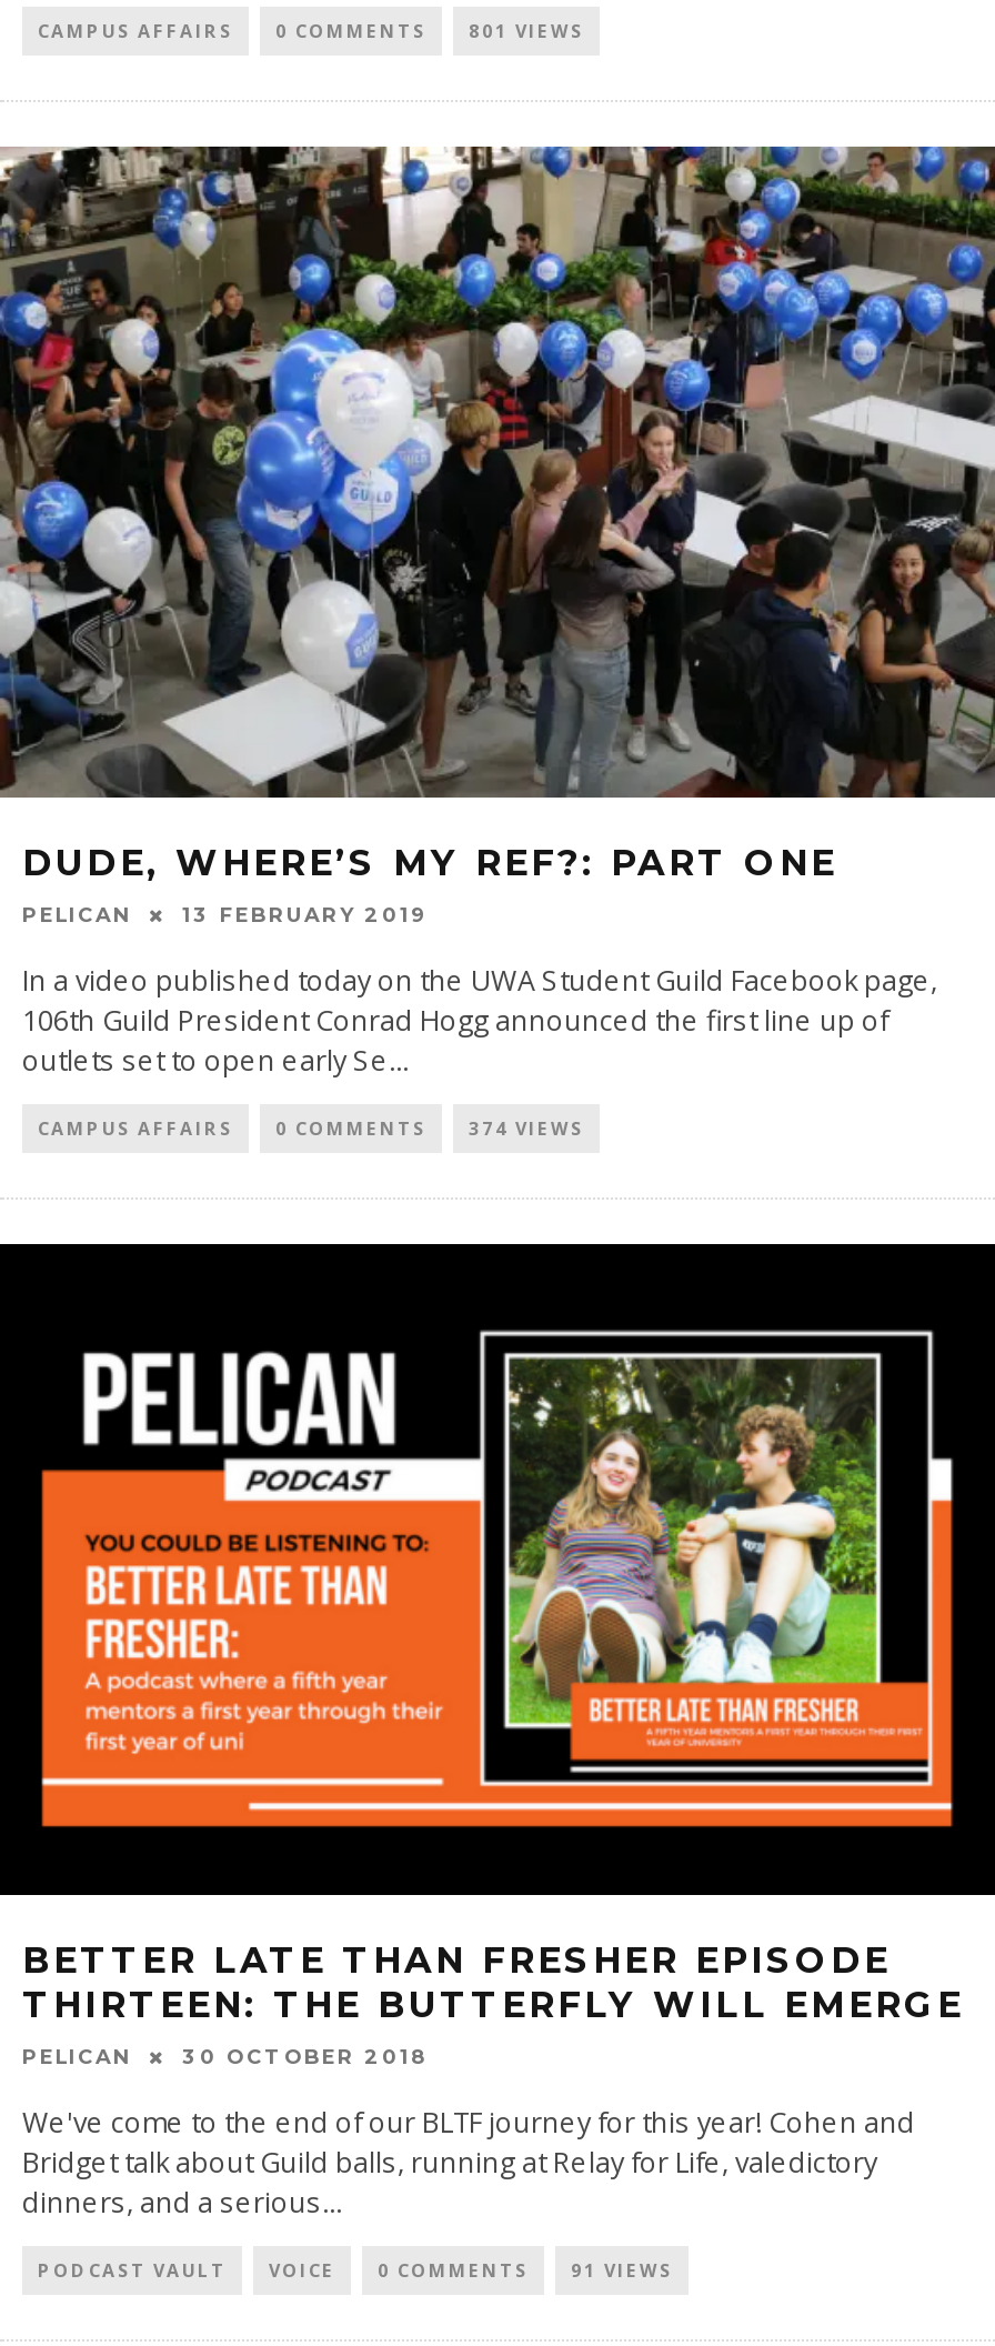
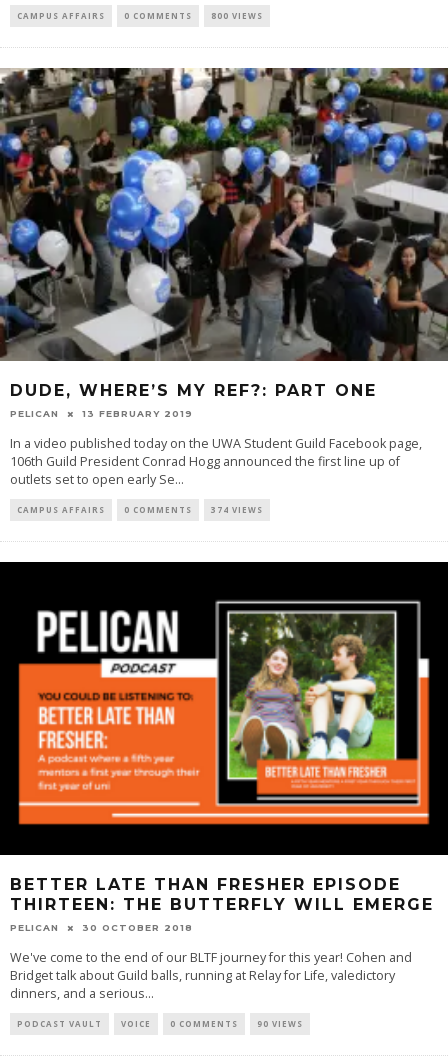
[38,18,584,42] CAMPUS AFFAIRS 0 COMMENTS 801 VIEWS -> [17,10,263,21] CAMPUS AFFAIRS 0 COMMENTS 800 VIEWS
[38,2257,673,2282] PODCAST VAULT VOICE 0 COMMENTS 91 VIEWS -> [17,1018,303,1029] PODCAST VAULT VOICE 0 COMMENTS 90 VIEWS

